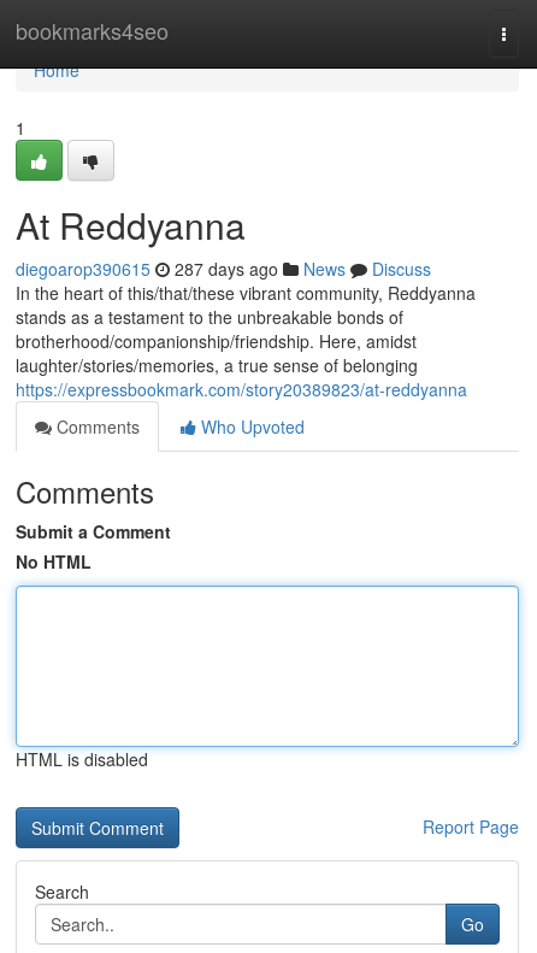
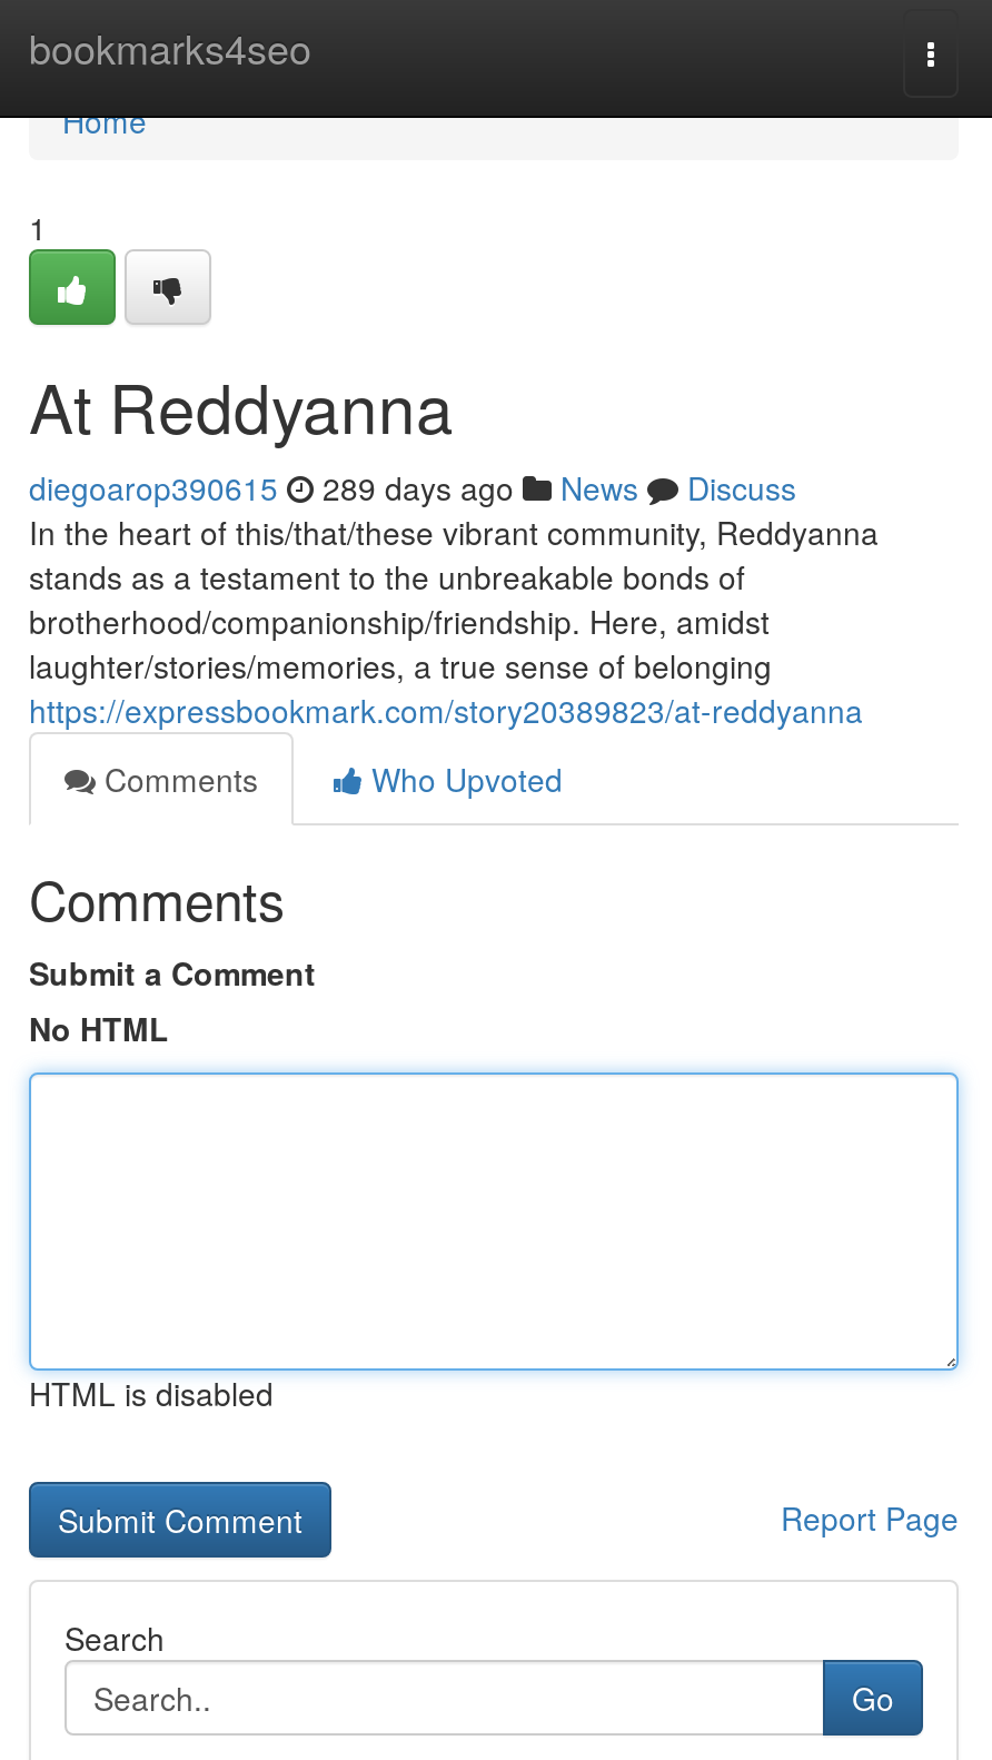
[16,257,431,281] diegoarop390615 287 days ago News Discuss -> [29,465,796,510] diegoarop390615 289 days ago News Discuss

